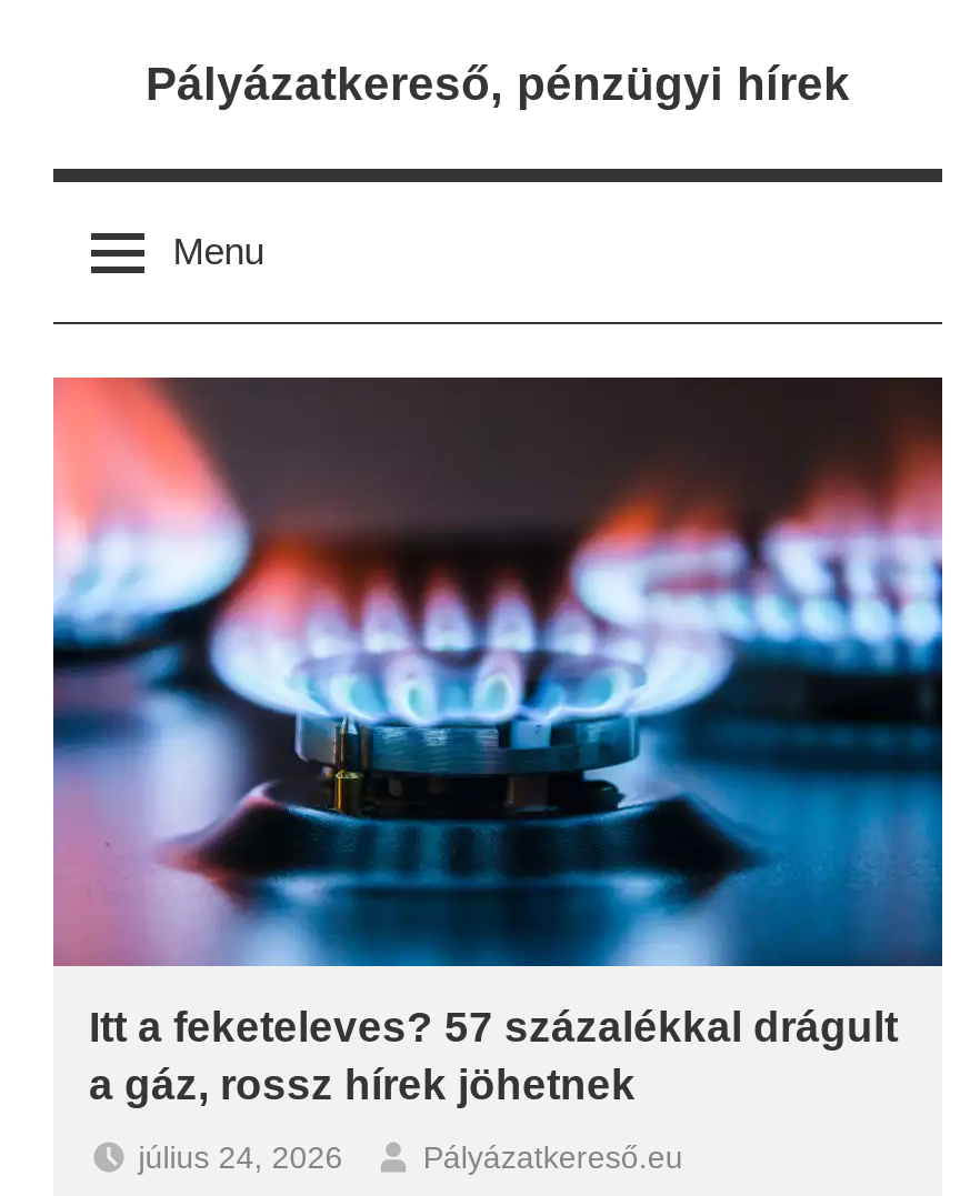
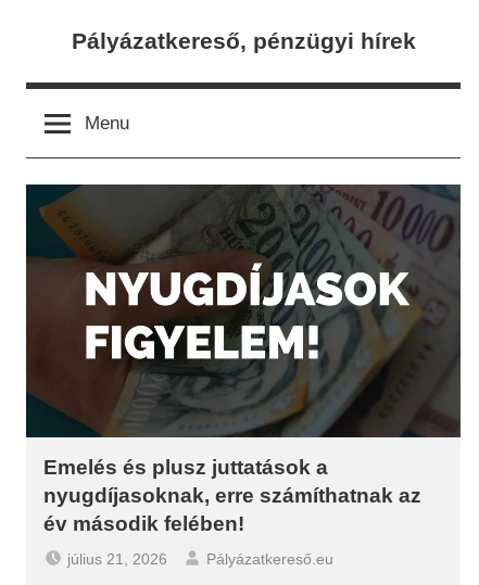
[51,375,944,1108] [image] | Itt a feketeleves? 57 százalékkal drágult | a gáz, rossz hírek jöhetnek -> [25,183,462,535] [image] | Emelés és plusz juttatások a | nyugdíjasoknak, erre számíthatnak az | év második felében!
[138,1139,343,1174] július 24, 2026 -> [68,550,167,567] július 21, 2026

